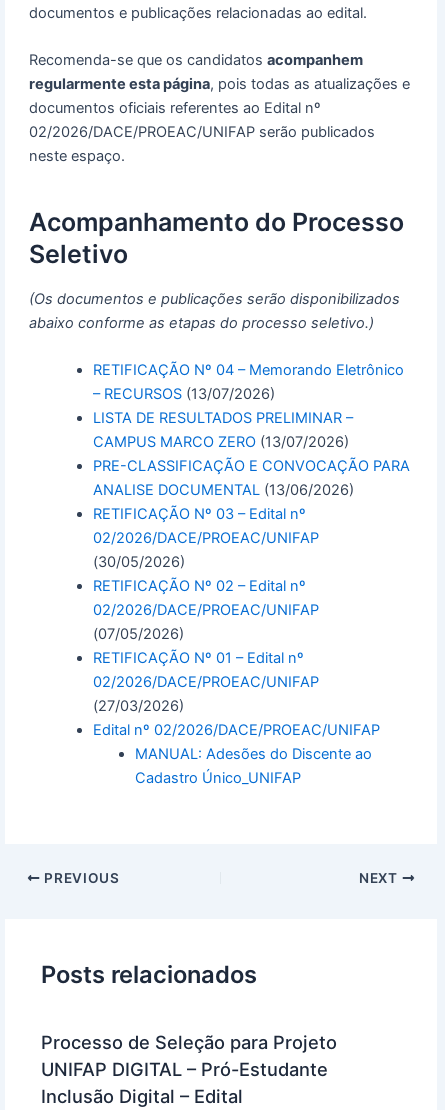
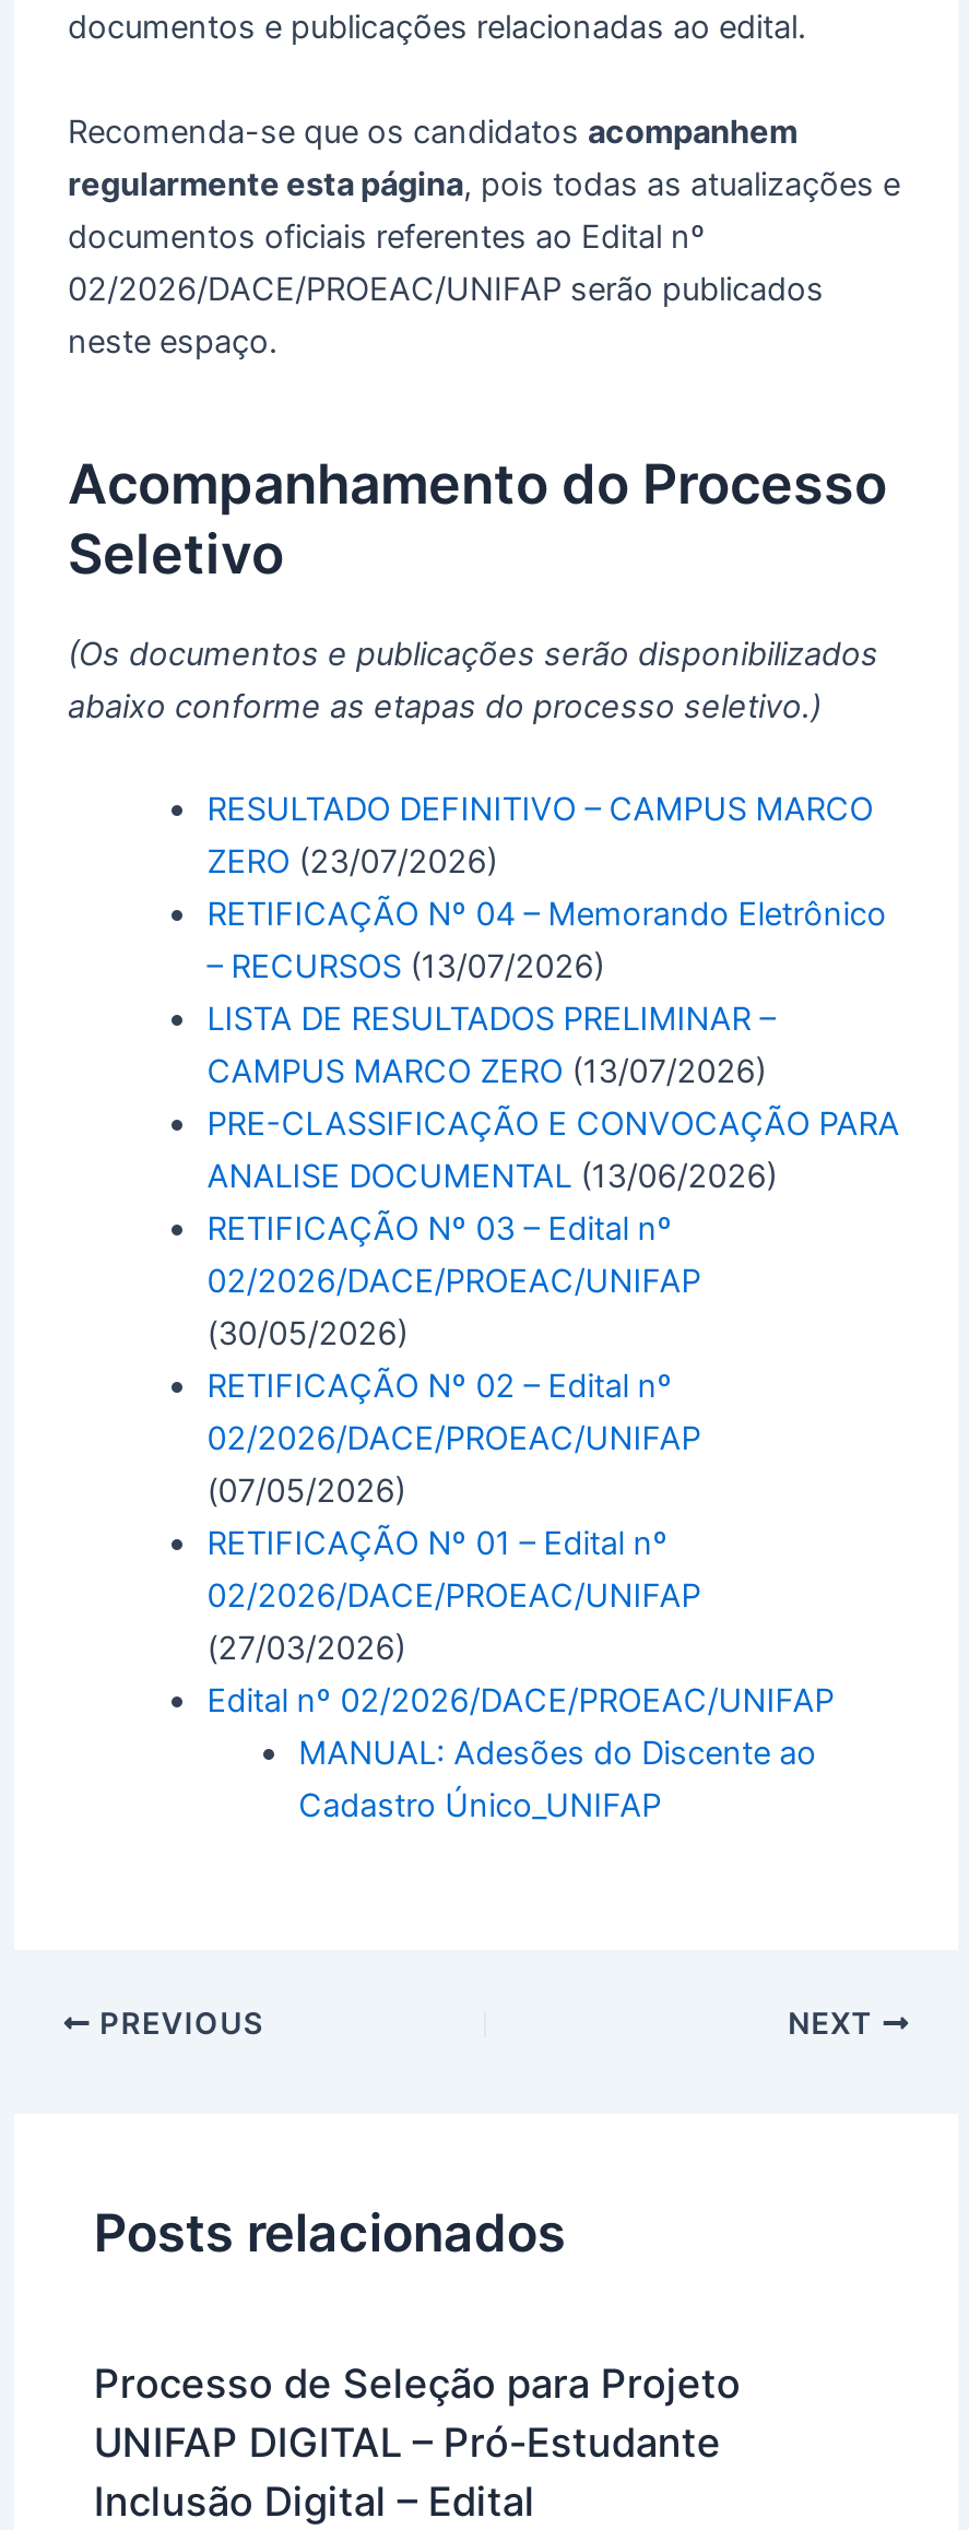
none -> [207,790,873,881] RESULTADO DEFINITIVO – CAMPUS MARCO | ZERO (23/07/2026)

